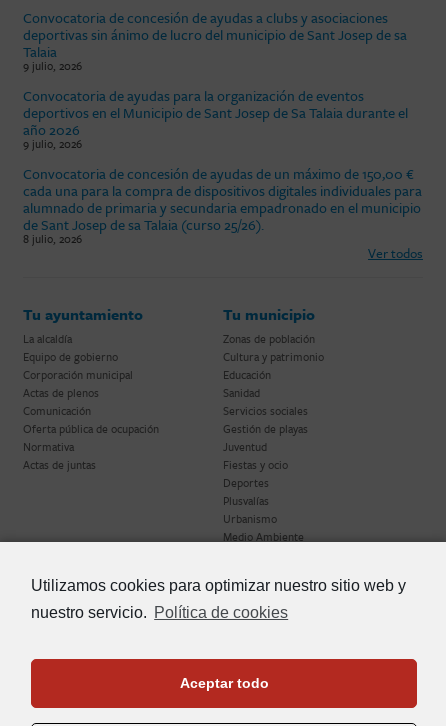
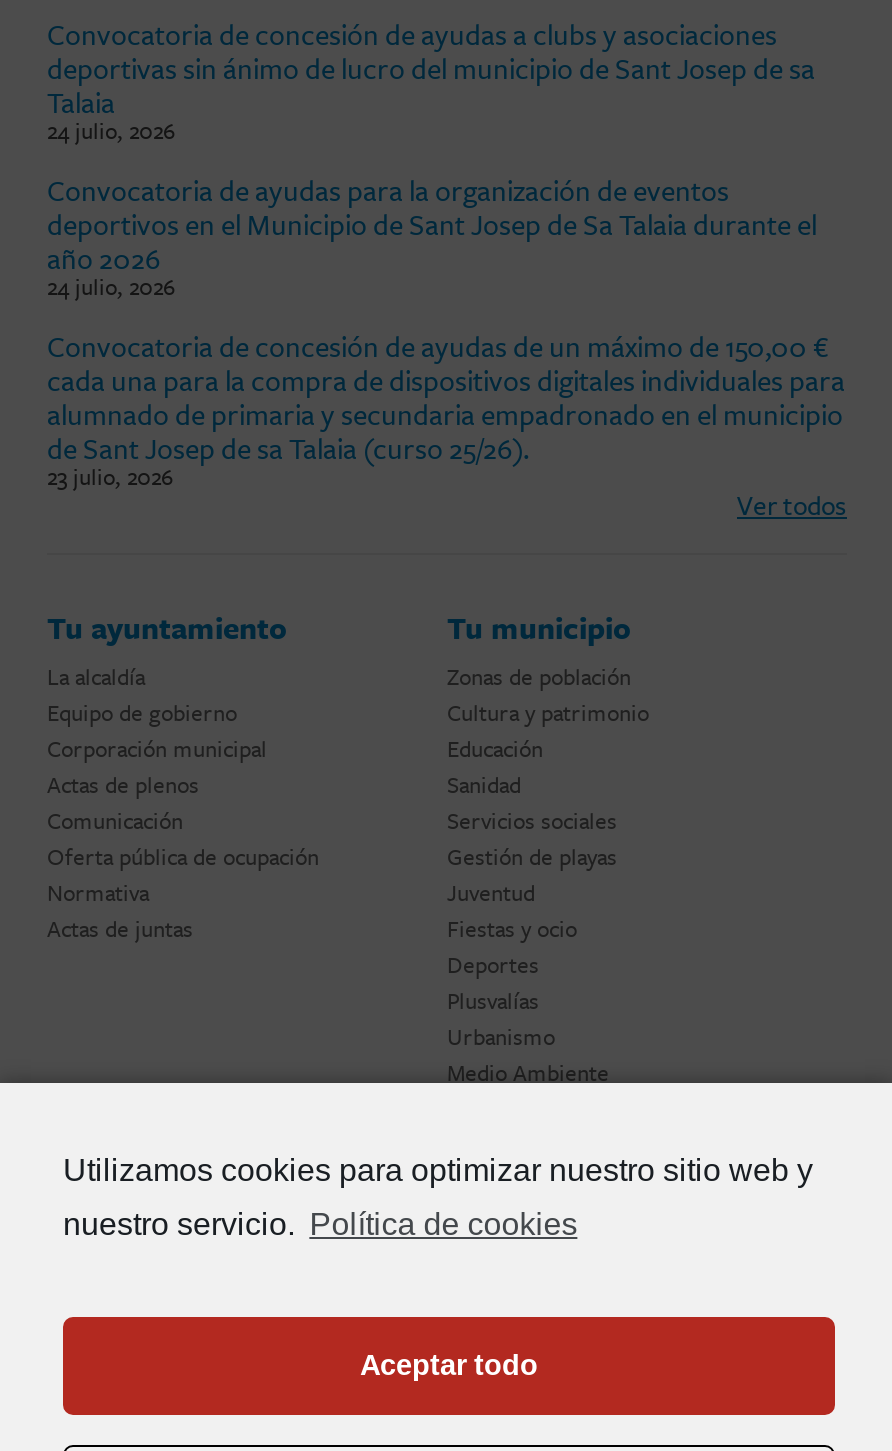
[23,57,82,74] 9 julio, 2026 -> [47,112,175,146] 24 julio, 2026
[23,135,82,152] 9 julio, 2026 -> [47,268,175,302] 24 julio, 2026
[23,230,82,247] 8 julio, 2026 -> [47,458,173,492] 23 julio, 2026

